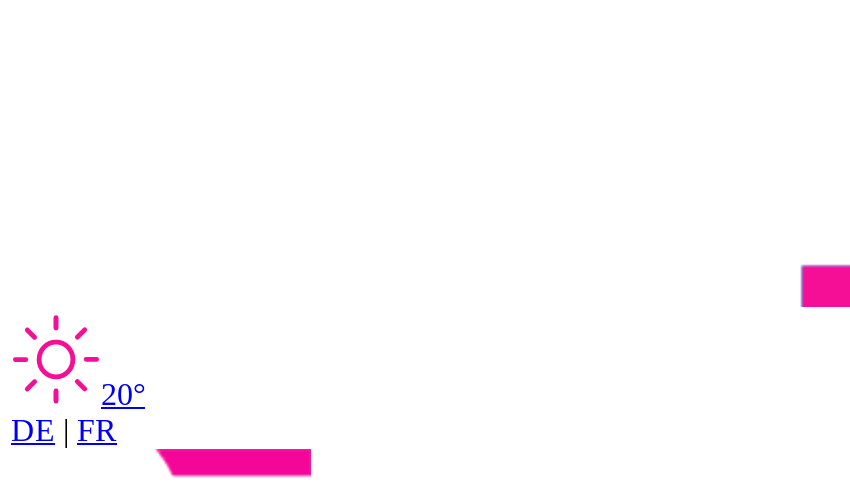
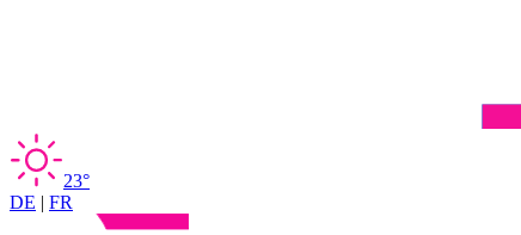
[101,377,145,411] 20° -> [63,171,90,191] 23°

